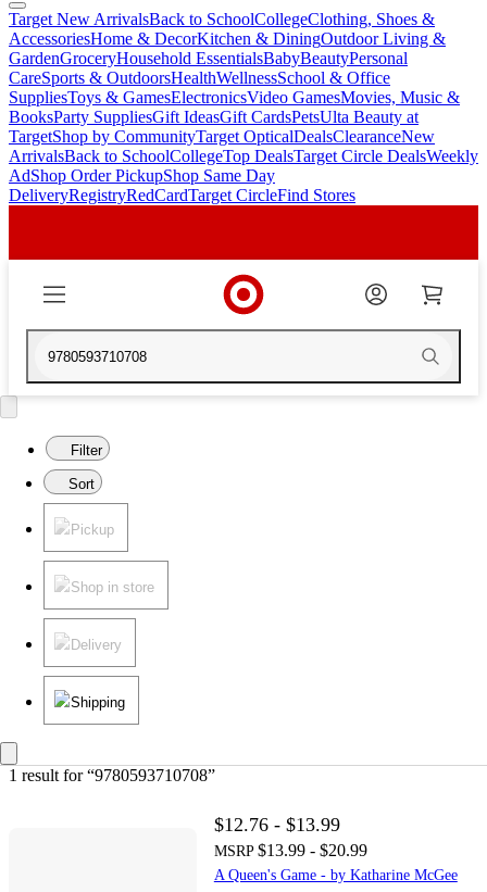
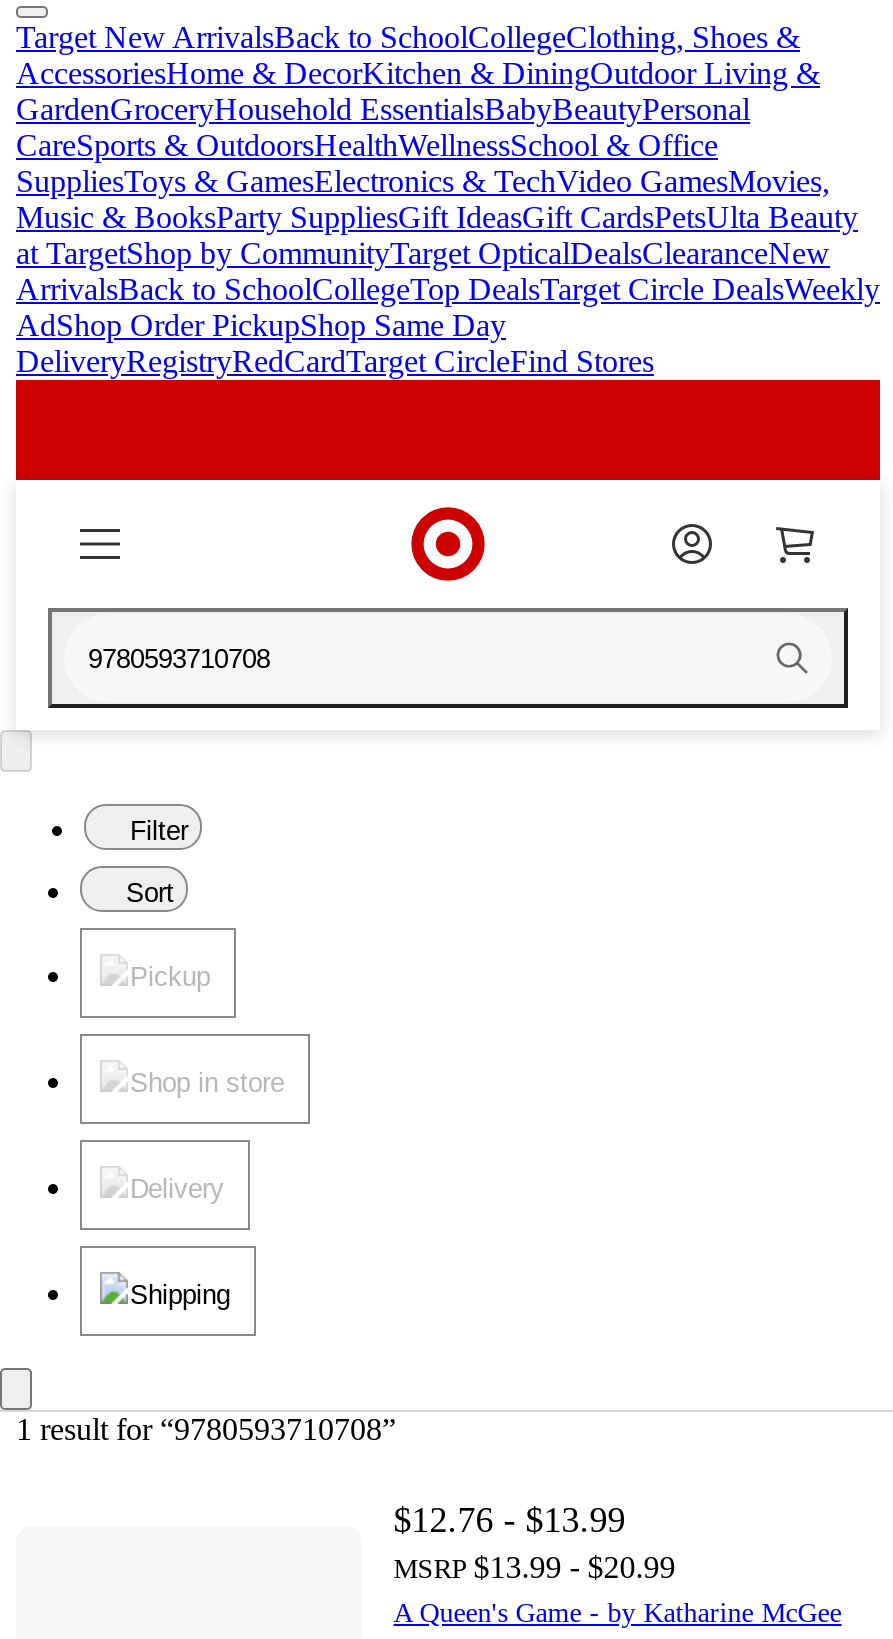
[9,88,460,146] SuppliesToys & GamesElectronicsVideo GamesMovies, Music & | BooksParty SuppliesGift IdeasGift CardsPetsUlta Beauty at | TargetShop by CommunityTarget OpticalDealsClearanceNew -> [16,164,858,270] SuppliesToys & GamesElectronics & TechVideo GamesMovies, | Music & BooksParty SuppliesGift IdeasGift CardsPetsUlta Beauty | at TargetShop by CommunityTarget OpticalDealsClearanceNew

